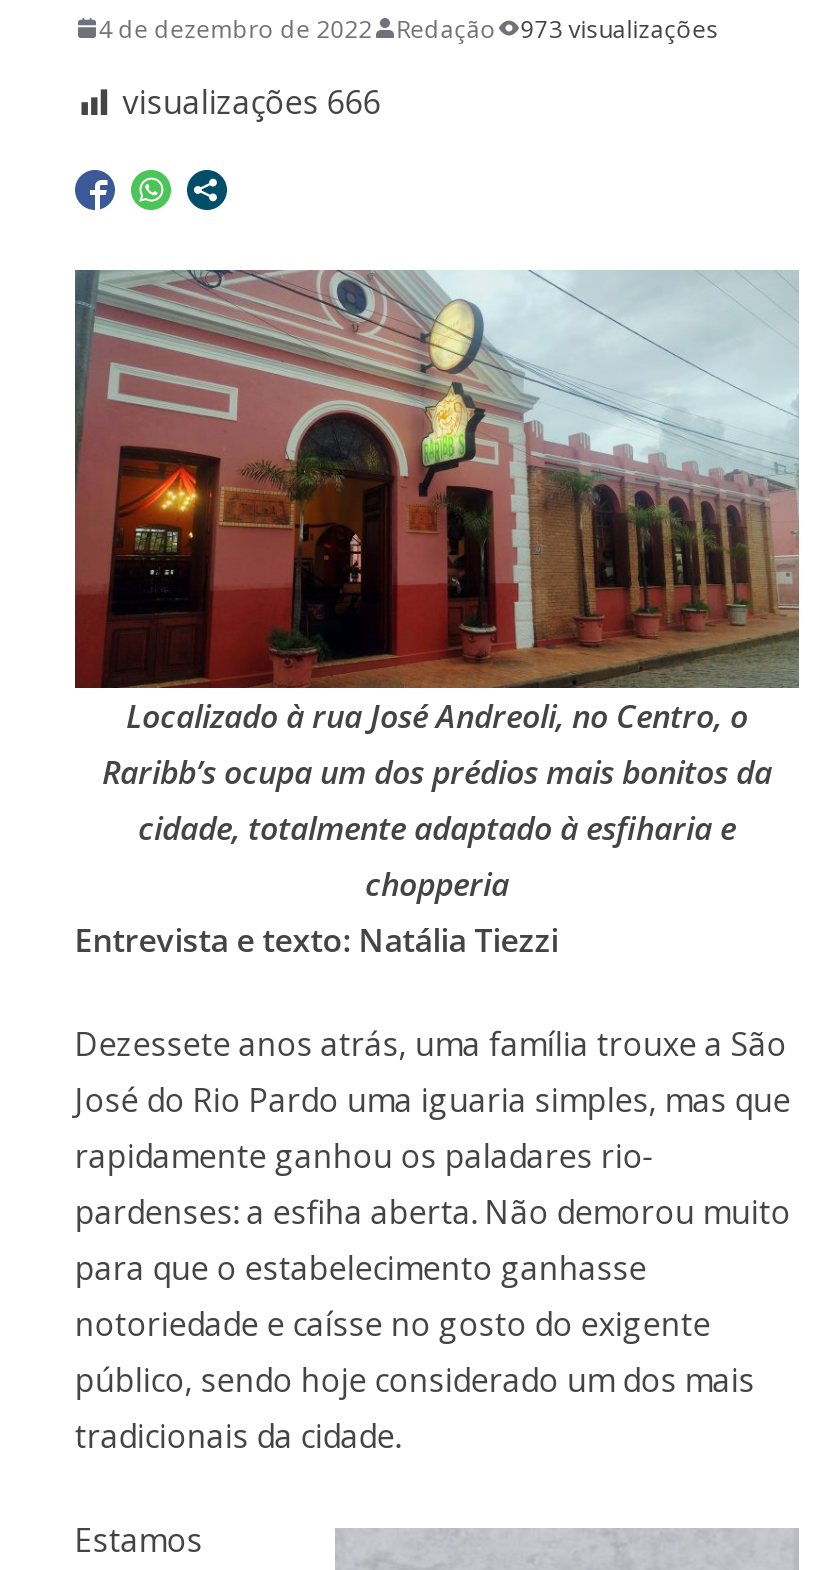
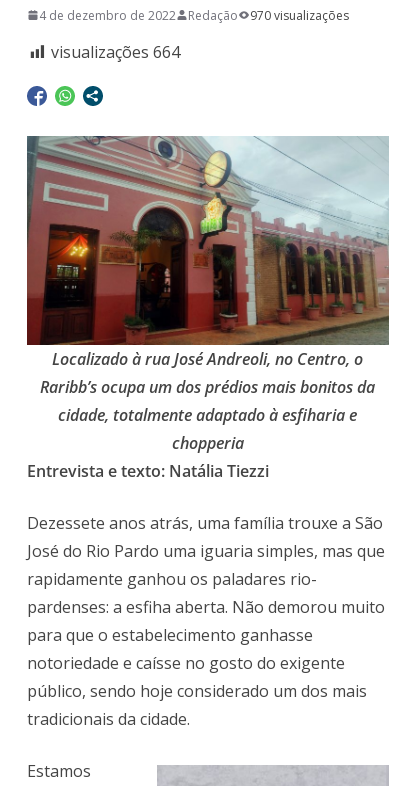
[520,12,718,46] 973 visualizações -> [250,7,349,24] 970 visualizações
[122,80,380,124] visualizações 666 -> [51,41,180,63] visualizações 664

